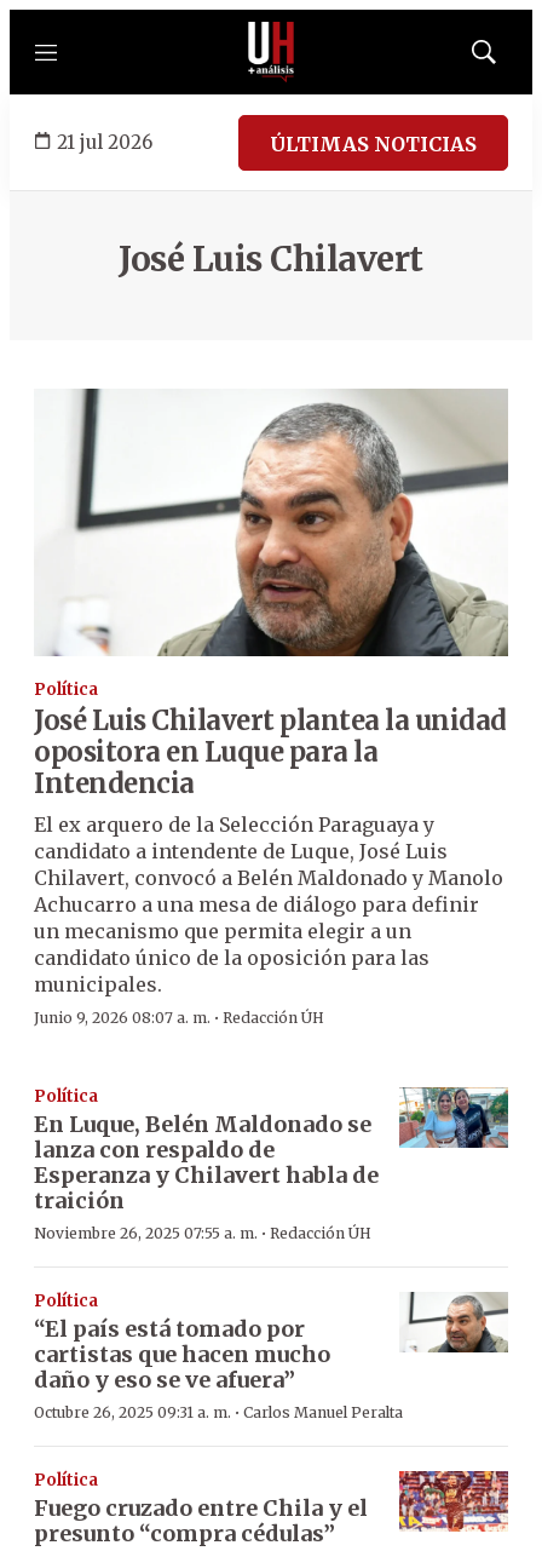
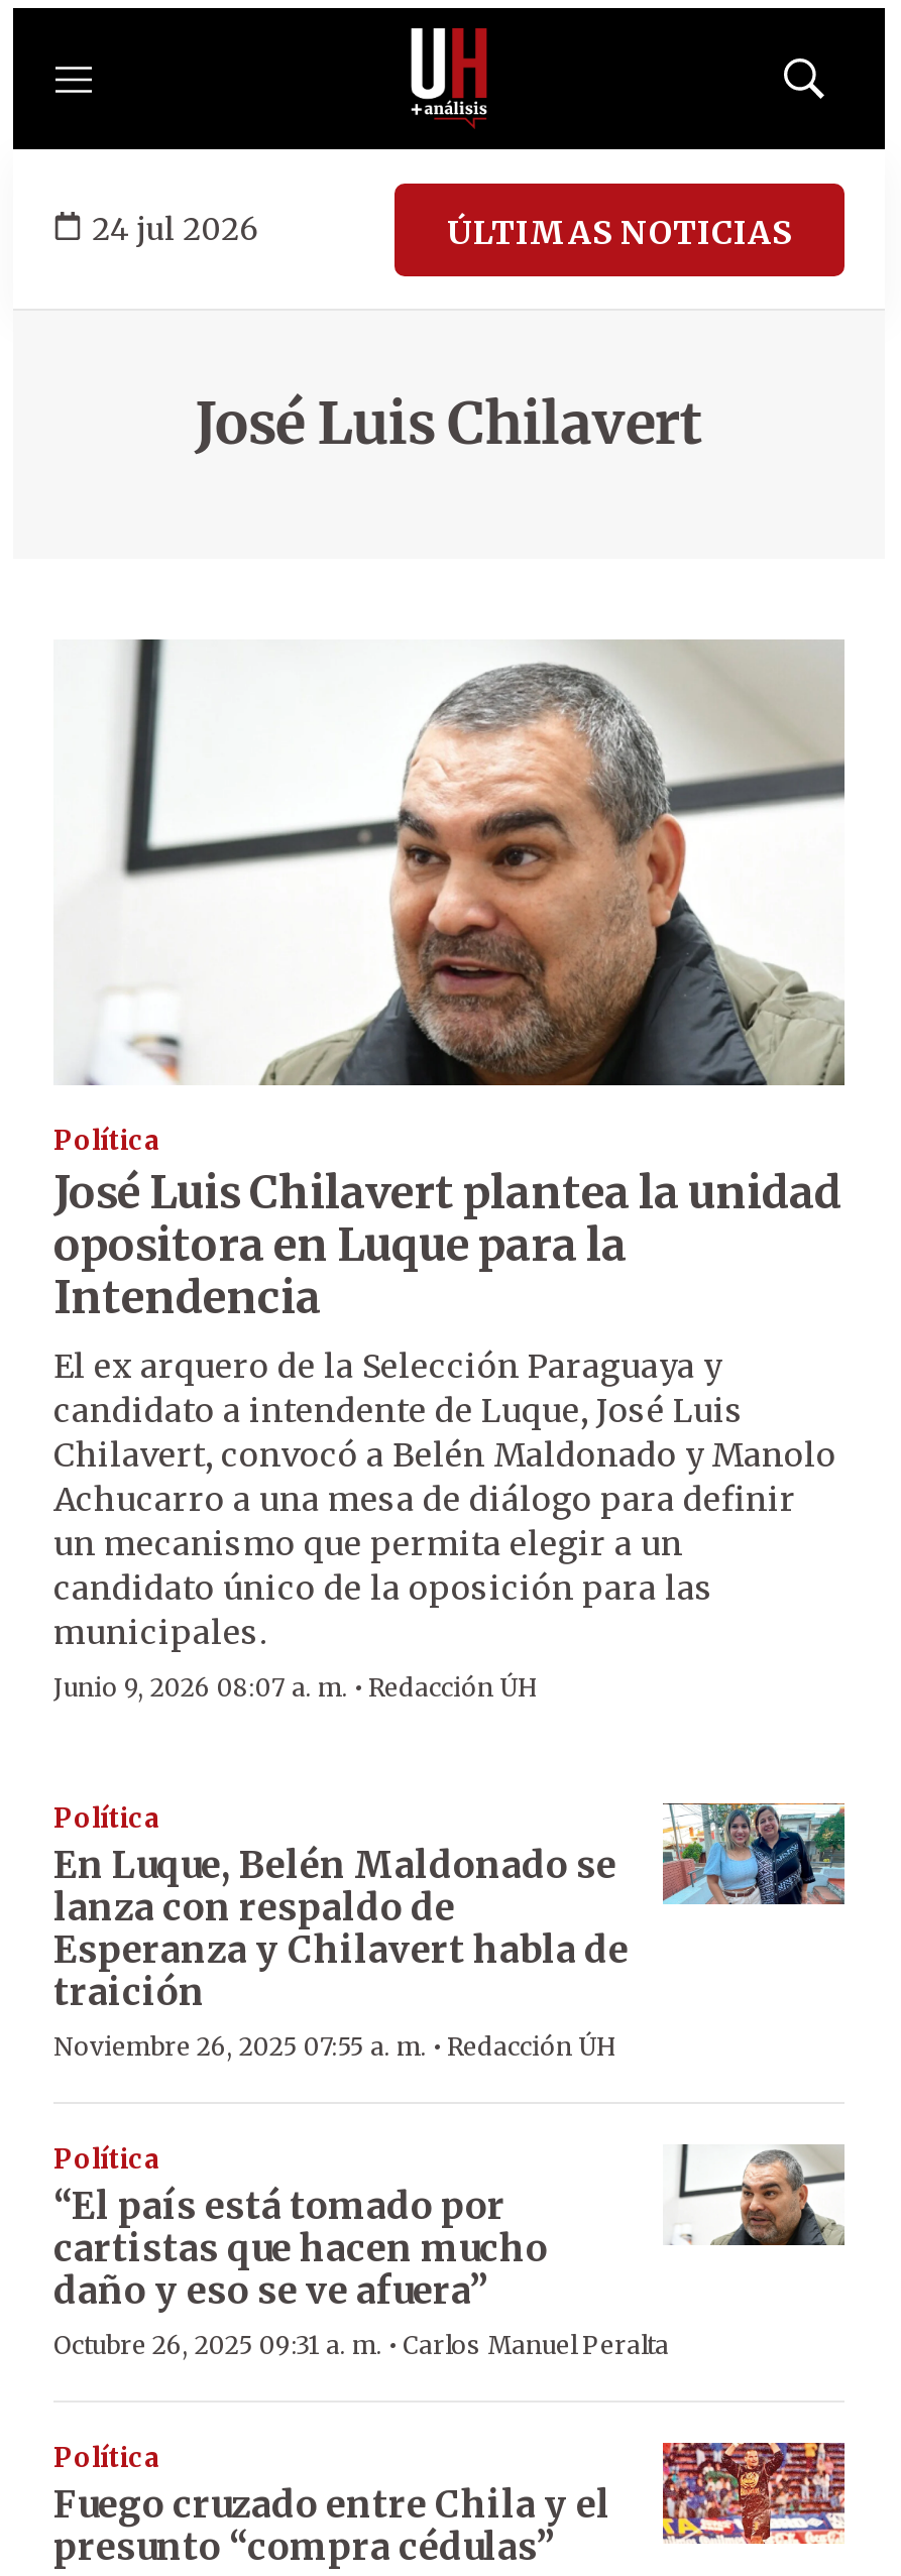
[57,130,152,153] 21 jul 2026 -> [92,209,257,247] 24 jul 2026

